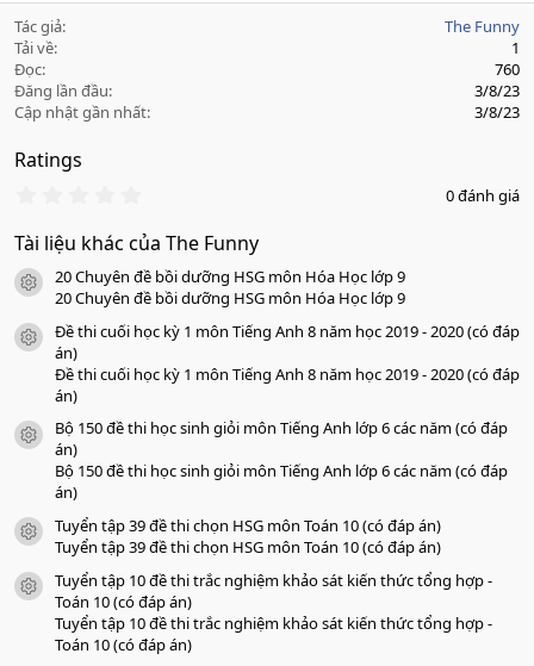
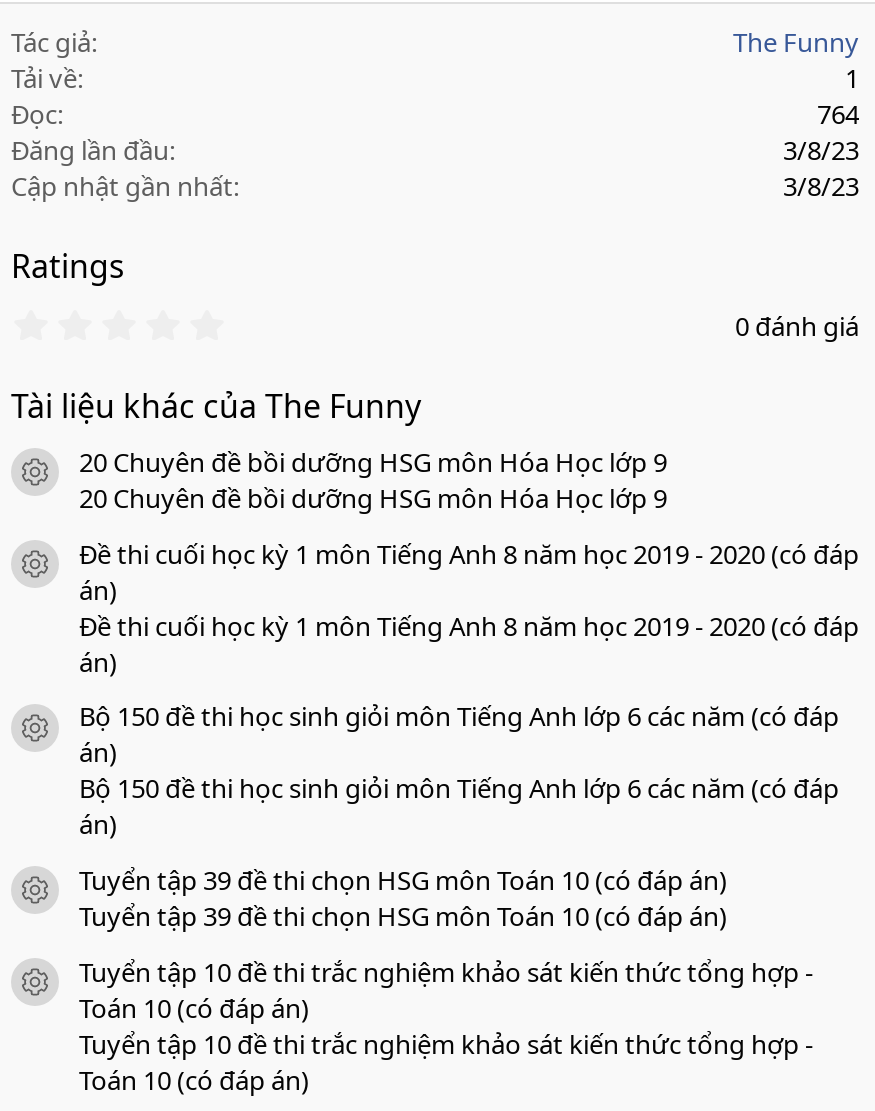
[495,59,520,80] 760 -> [817,97,859,133] 764

